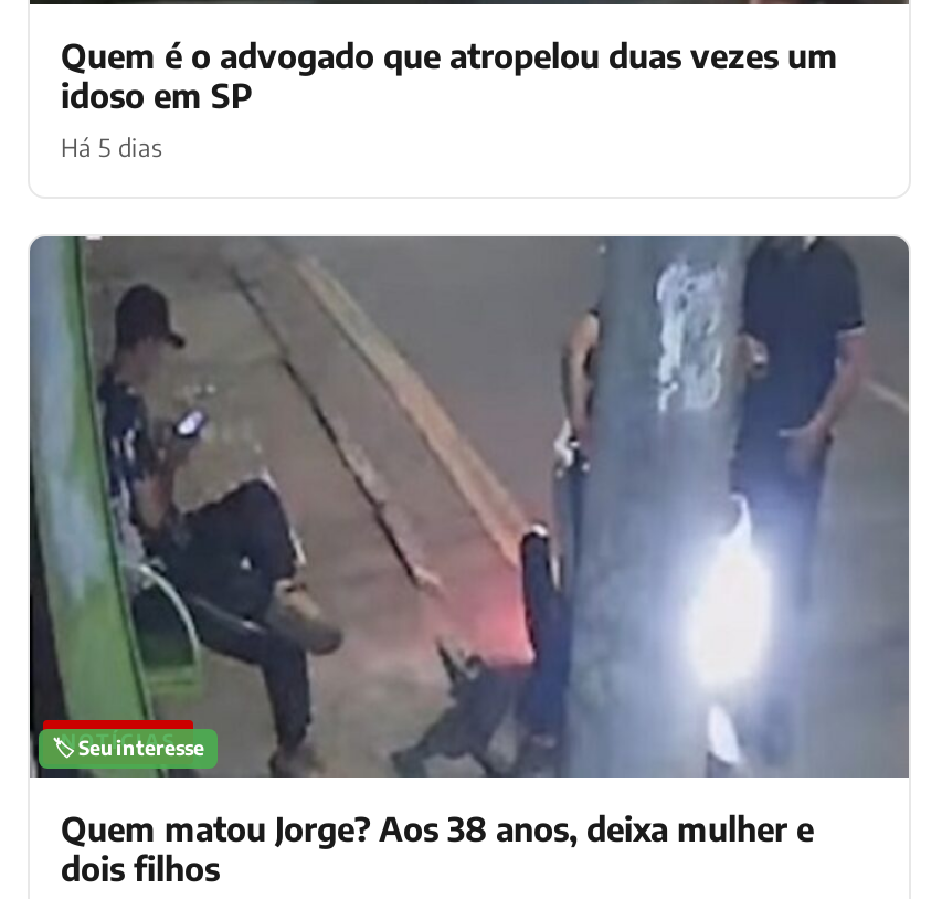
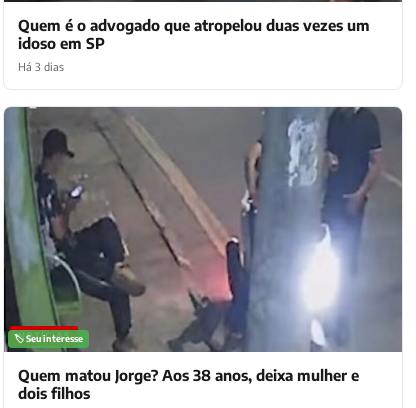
[61,133,162,161] Há 5 dias -> [18,60,64,73] Há 3 dias

